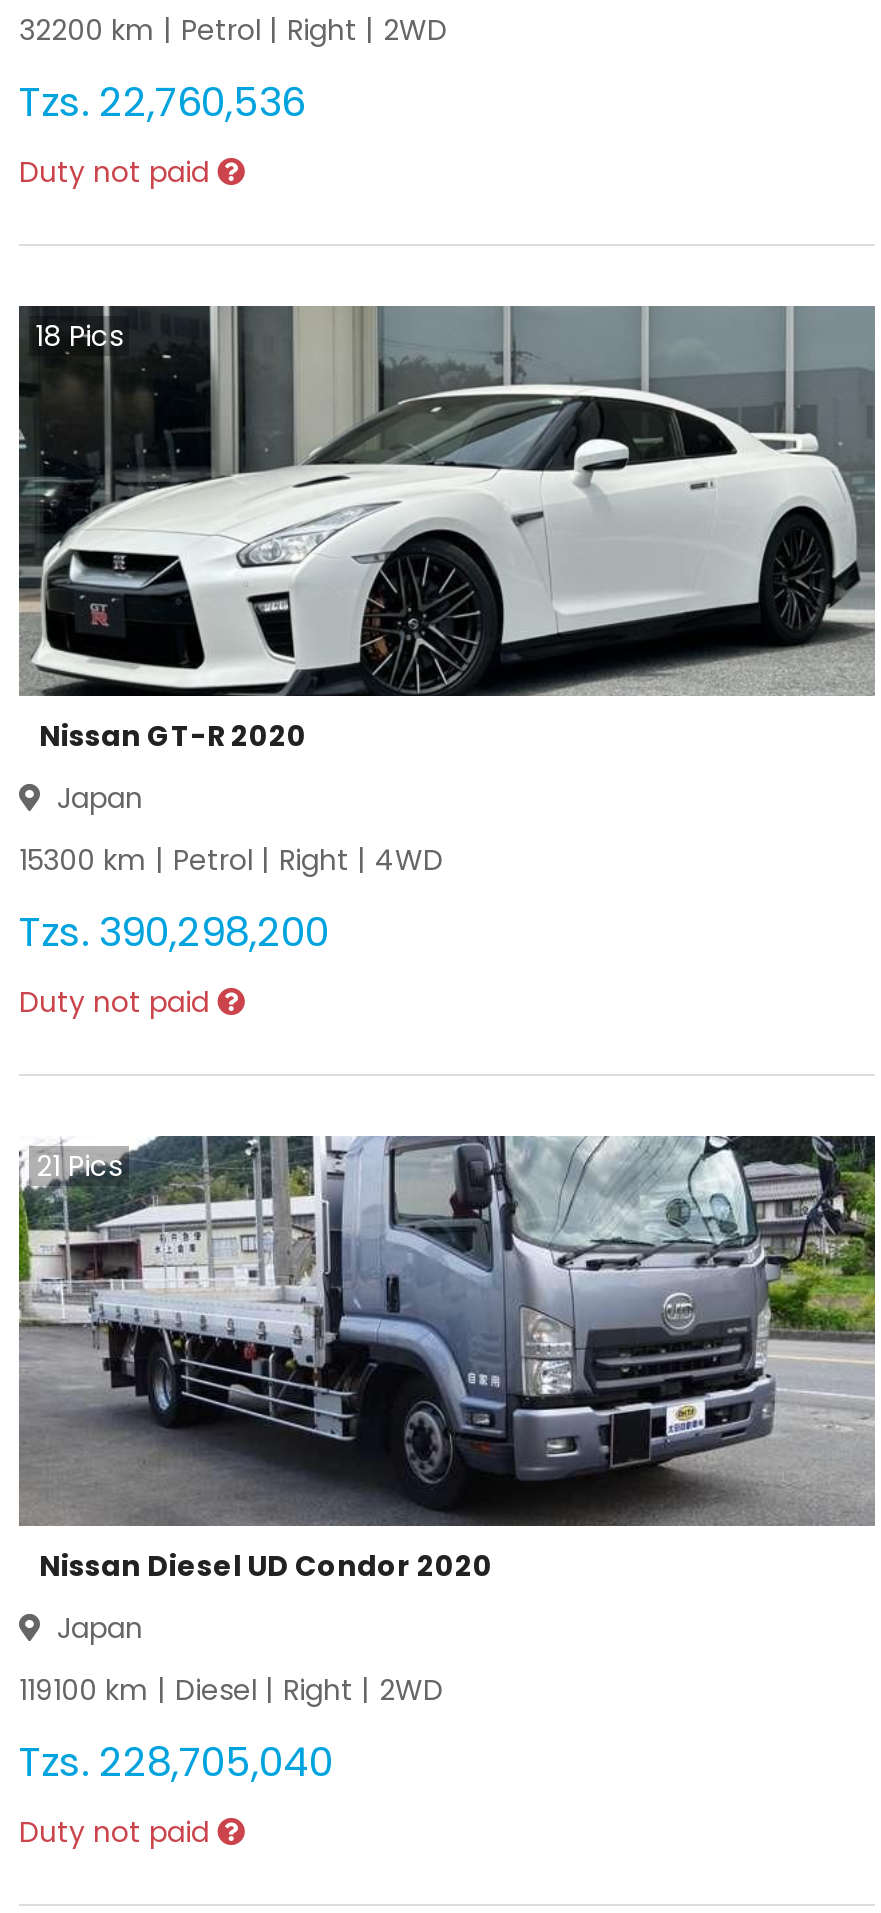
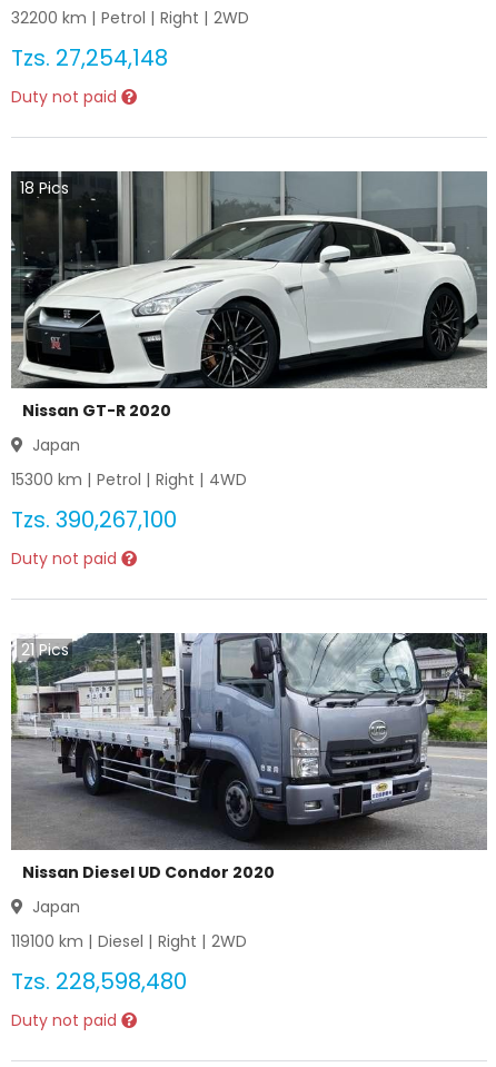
[19,74,305,130] Tzs. 22,760,536 -> [11,42,168,73] Tzs. 27,254,148
[19,904,329,960] Tzs. 390,298,200 -> [11,504,177,535] Tzs. 390,267,100
[19,1734,333,1790] Tzs. 228,705,040 -> [11,966,187,997] Tzs. 228,598,480

